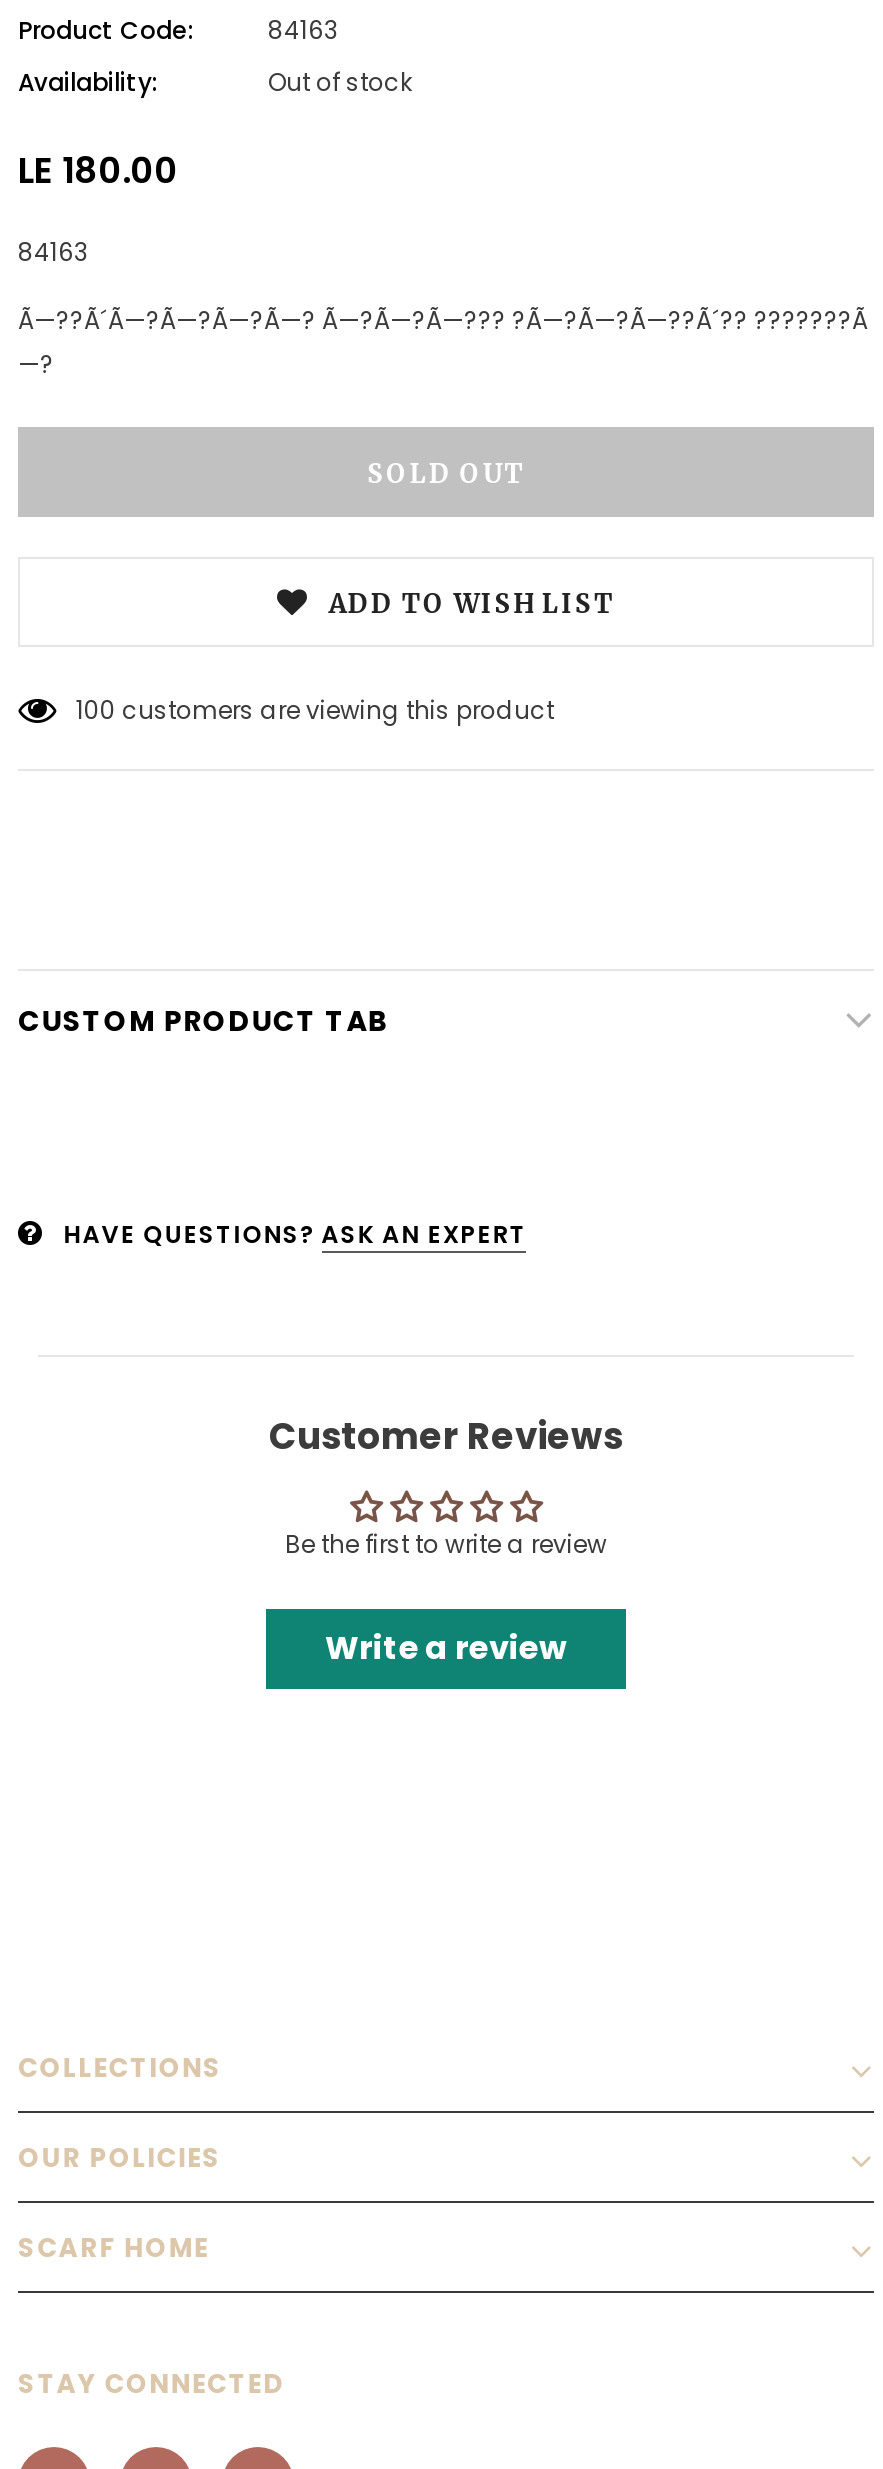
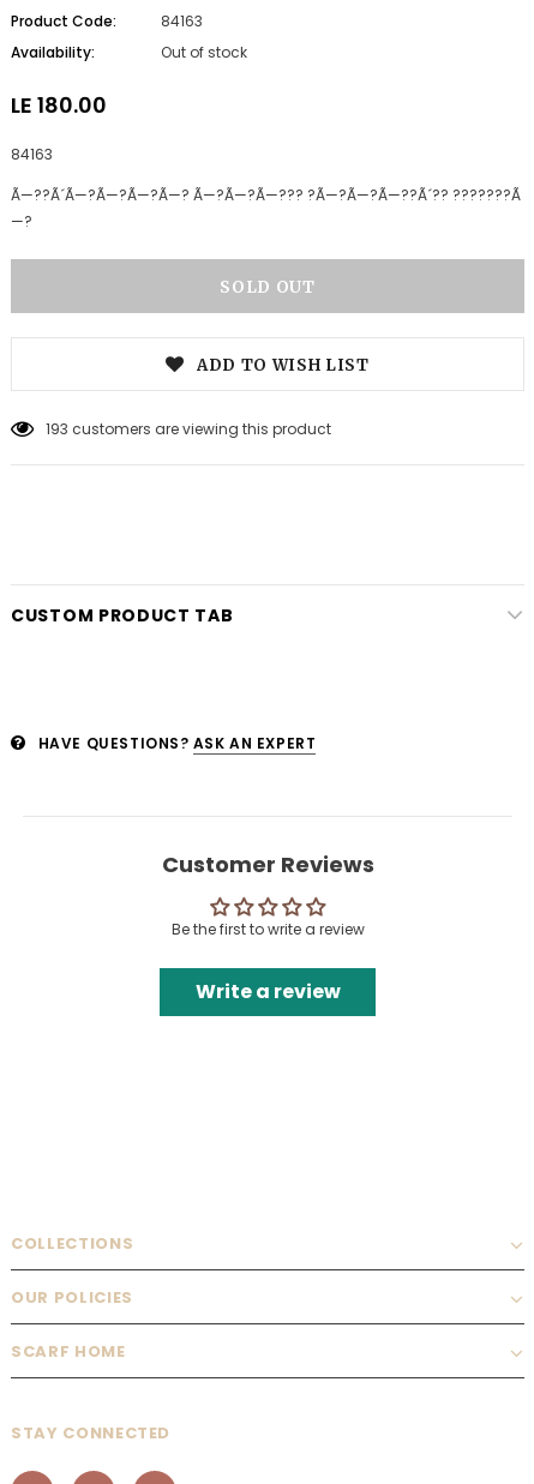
[76,694,554,728] 100 customers are viewing this product -> [46,419,331,439] 193 customers are viewing this product

